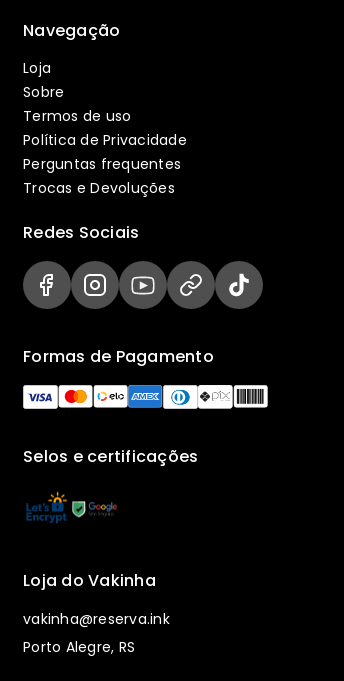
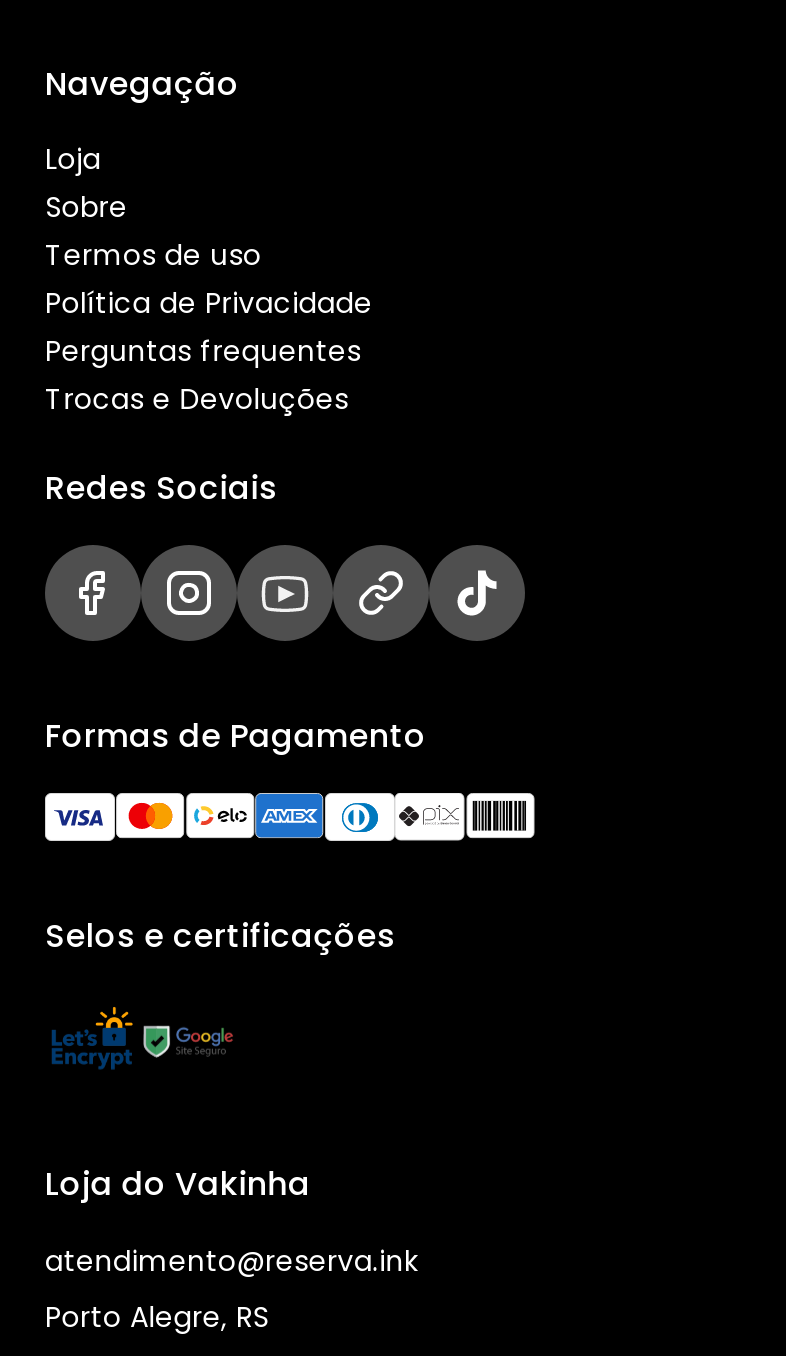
[23,609,170,629] vakinha@reserva.ink -> [45,1241,419,1281] atendimento@reserva.ink

